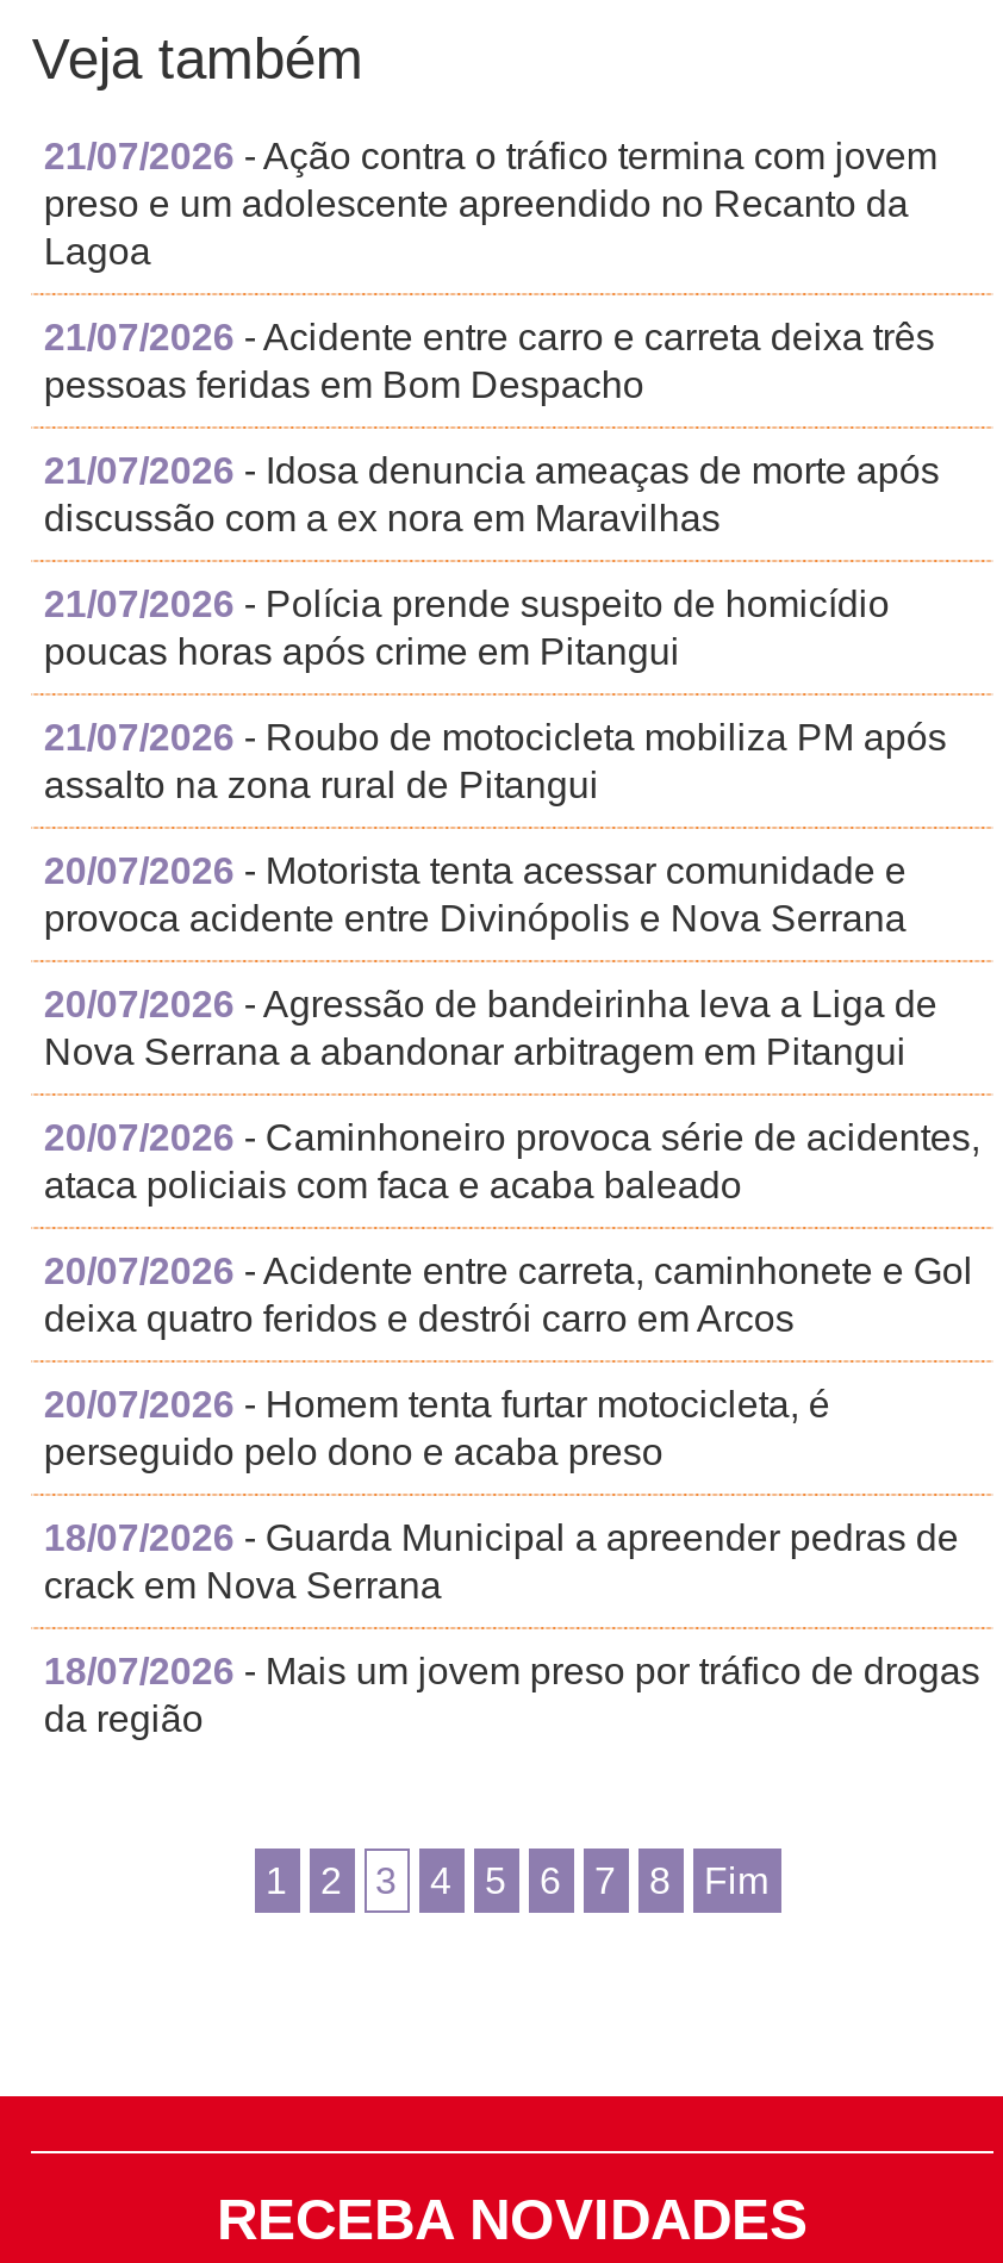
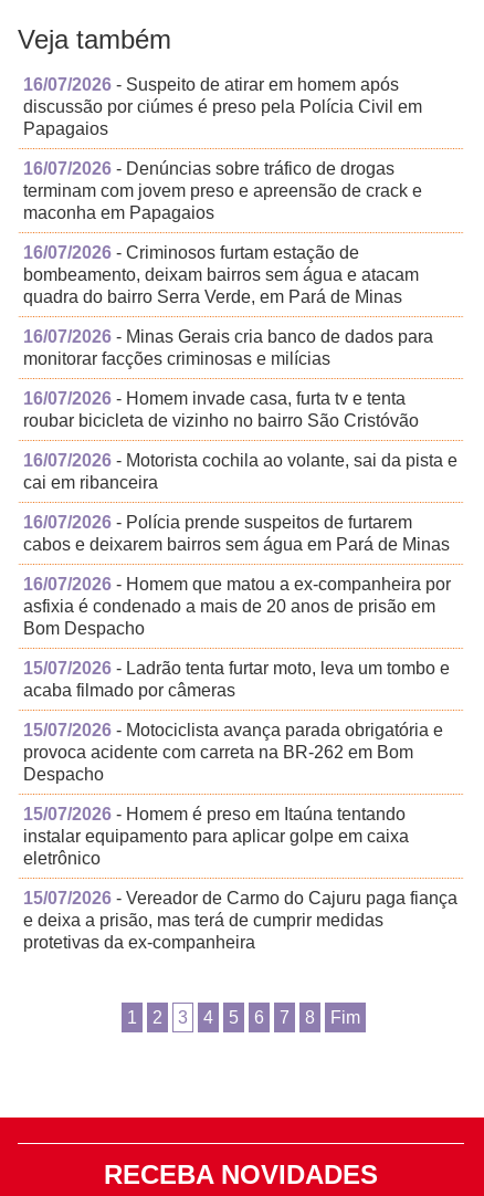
[44,136,937,272] 21/07/2026 - Ação contra o tráfico termina com jovem | preso e um adolescente apreendido no Recanto da | Lagoa -> [24,75,423,138] 16/07/2026 - Suspeito de atirar em homem após | discussão por ciúmes é preso pela Polícia Civil em | Papagaios
[44,317,935,405] 21/07/2026 - Acidente entre carro e carreta deixa três | pessoas feridas em Bom Despacho -> [24,159,423,222] 16/07/2026 - Denúncias sobre tráfico de drogas | terminam com jovem preso e apreensão de crack e | maconha em Papagaios
[44,450,940,539] 21/07/2026 - Idosa denuncia ameaças de morte após | discussão com a ex nora em Maravilhas -> [24,243,419,306] 16/07/2026 - Criminosos furtam estação de | bombeamento, deixam bairros sem água e atacam | quadra do bairro Serra Verde, em Pará de Minas
[44,584,890,672] 21/07/2026 - Polícia prende suspeito de homicídio | poucas horas após crime em Pitangui -> [24,327,434,368] 16/07/2026 - Minas Gerais cria banco de dados para | monitorar facções criminosas e milícias
[44,717,947,805] 21/07/2026 - Roubo de motocicleta mobiliza PM após | assalto na zona rural de Pitangui -> [24,389,419,430] 16/07/2026 - Homem invade casa, furta tv e tenta | roubar bicicleta de vizinho no bairro São Cristóvão
[44,851,906,939] 20/07/2026 - Motorista tenta acessar comunidade e | provoca acidente entre Divinópolis e Nova Serrana -> [24,451,458,492] 16/07/2026 - Motorista cochila ao volante, sai da pista e | cai em ribanceira
[44,984,937,1072] 20/07/2026 - Agressão de bandeirinha leva a Liga de | Nova Serrana a abandonar arbitragem em Pitangui -> [24,513,450,554] 16/07/2026 - Polícia prende suspeitos de furtarem | cabos e deixarem bairros sem água em Pará de Minas
[44,1117,980,1206] 20/07/2026 - Caminhoneiro provoca série de acidentes, | ataca policiais com faca e acaba baleado -> [24,575,451,638] 16/07/2026 - Homem que matou a ex-companheira por | asfixia é condenado a mais de 20 anos de prisão em | Bom Despacho
[44,1251,973,1339] 20/07/2026 - Acidente entre carreta, caminhonete e Gol | deixa quatro feridos e destrói carro em Arcos -> [24,659,450,700] 15/07/2026 - Ladrão tenta furtar moto, leva um tombo e | acaba filmado por câmeras
[44,1384,830,1472] 20/07/2026 - Homem tenta furtar motocicleta, é | perseguido pelo dono e acaba preso -> [24,721,444,784] 15/07/2026 - Motociclista avança parada obrigatória e | provoca acidente com carreta na BR-262 em Bom | Despacho
[44,1518,959,1606] 18/07/2026 - Guarda Municipal a apreender pedras de | crack em Nova Serrana -> [24,805,409,868] 15/07/2026 - Homem é preso em Itaúna tentando | instalar equipamento para aplicar golpe em caixa | eletrônico
[44,1651,980,1739] 18/07/2026 - Mais um jovem preso por tráfico de drogas | da região -> [24,889,458,952] 15/07/2026 - Vereador de Carmo do Cajuru paga fiança | e deixa a prisão, mas terá de cumprir medidas | protetivas da ex-companheira

